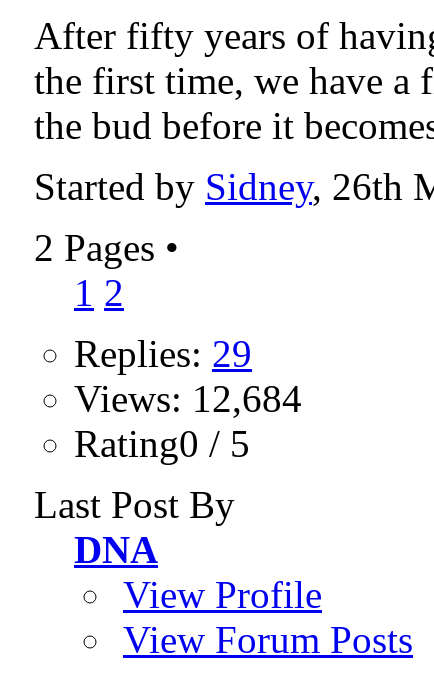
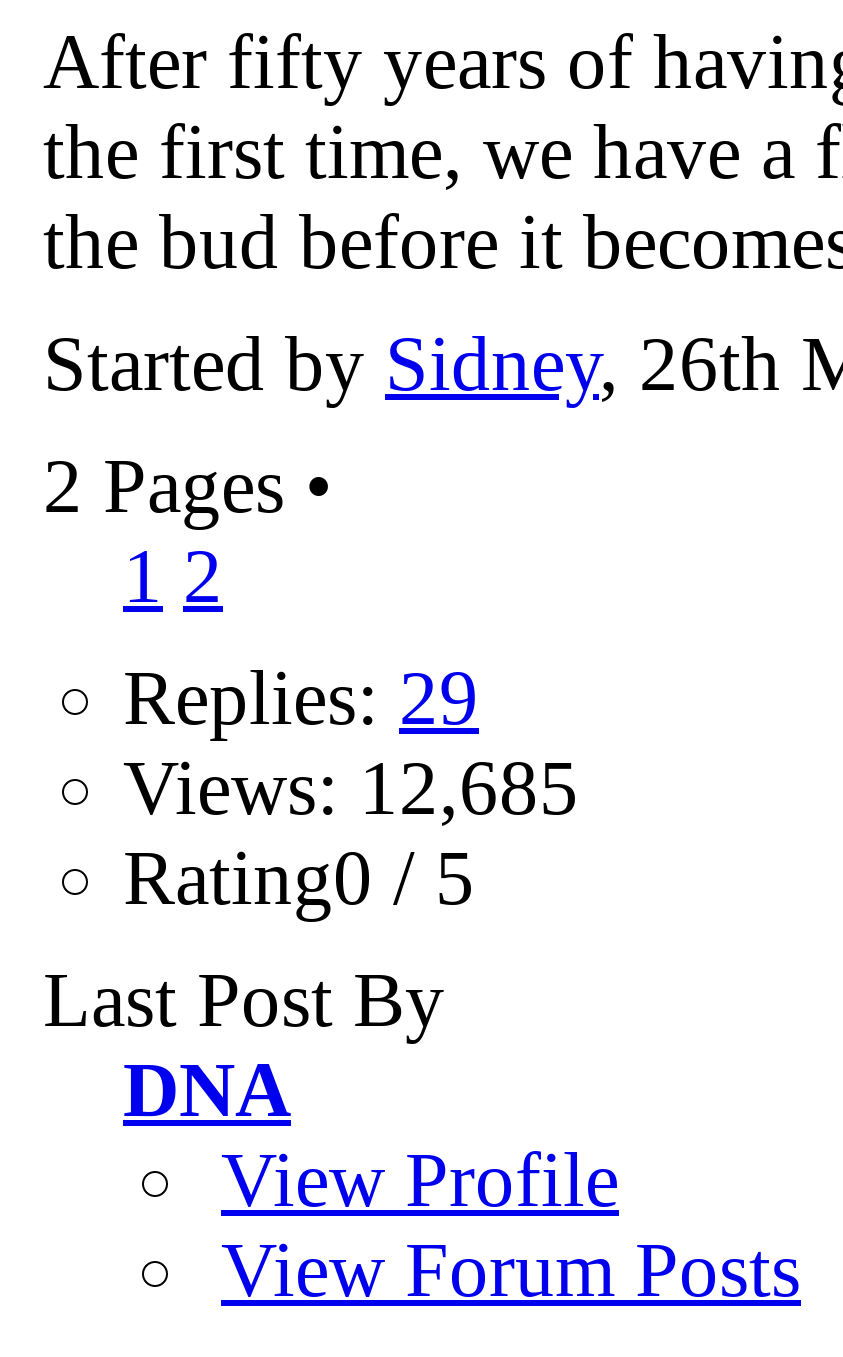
[74,377,302,420] Views: 12,684 -> [123,745,579,831] Views: 12,685

